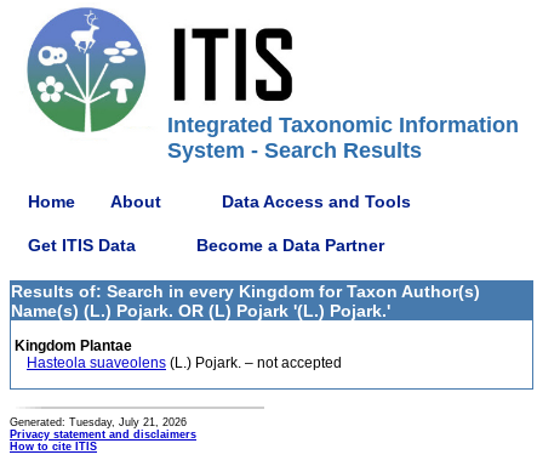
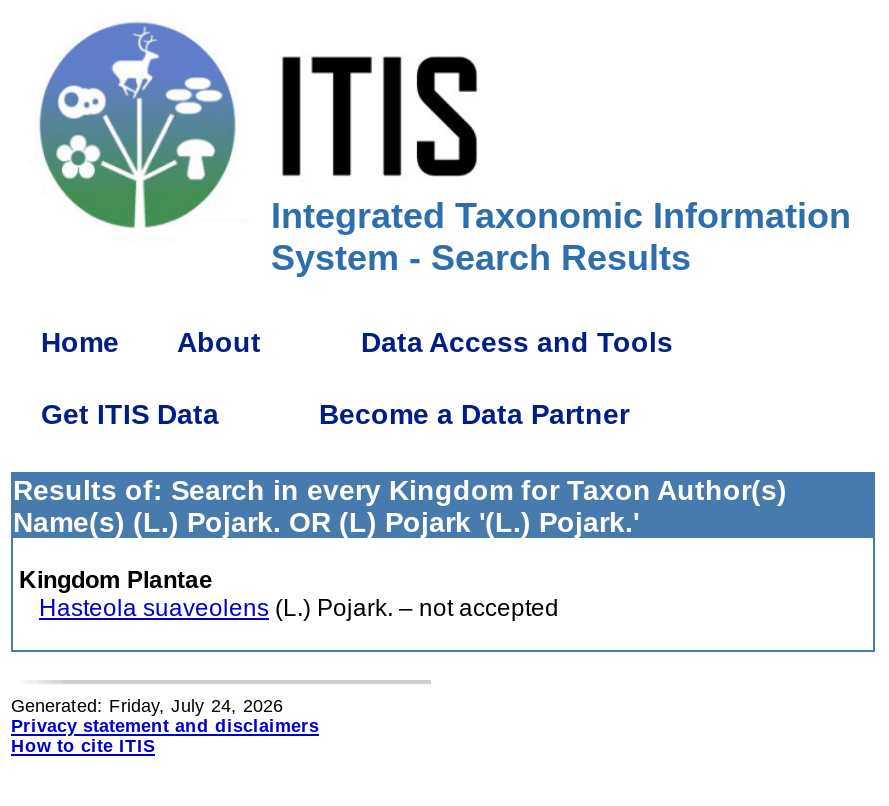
[10,416,187,428] Generated: Tuesday, July 21, 2026 -> [11,696,283,716] Generated: Friday, July 24, 2026

